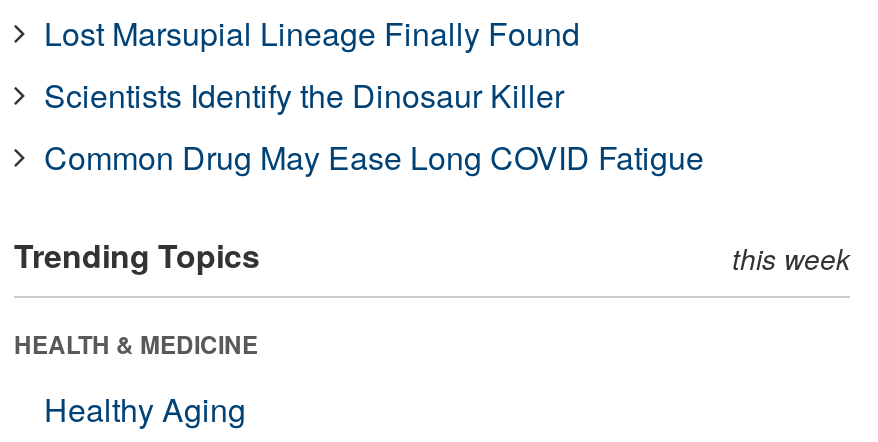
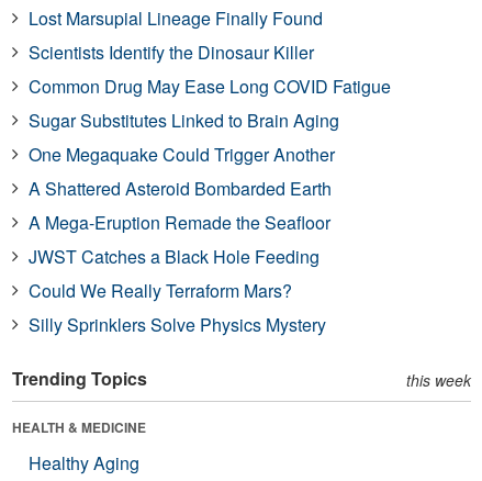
none -> [29,107,339,337] Sugar Substitutes Linked to Brain Aging | One Megaquake Could Trigger Another | A Shattered Asteroid Bombarded Earth | A Mega-Eruption Remade the Seafloor | JWST Catches a Black Hole Feeding | Could We Really Terraform Mars? | Silly Sprinklers Solve Physics Mystery

